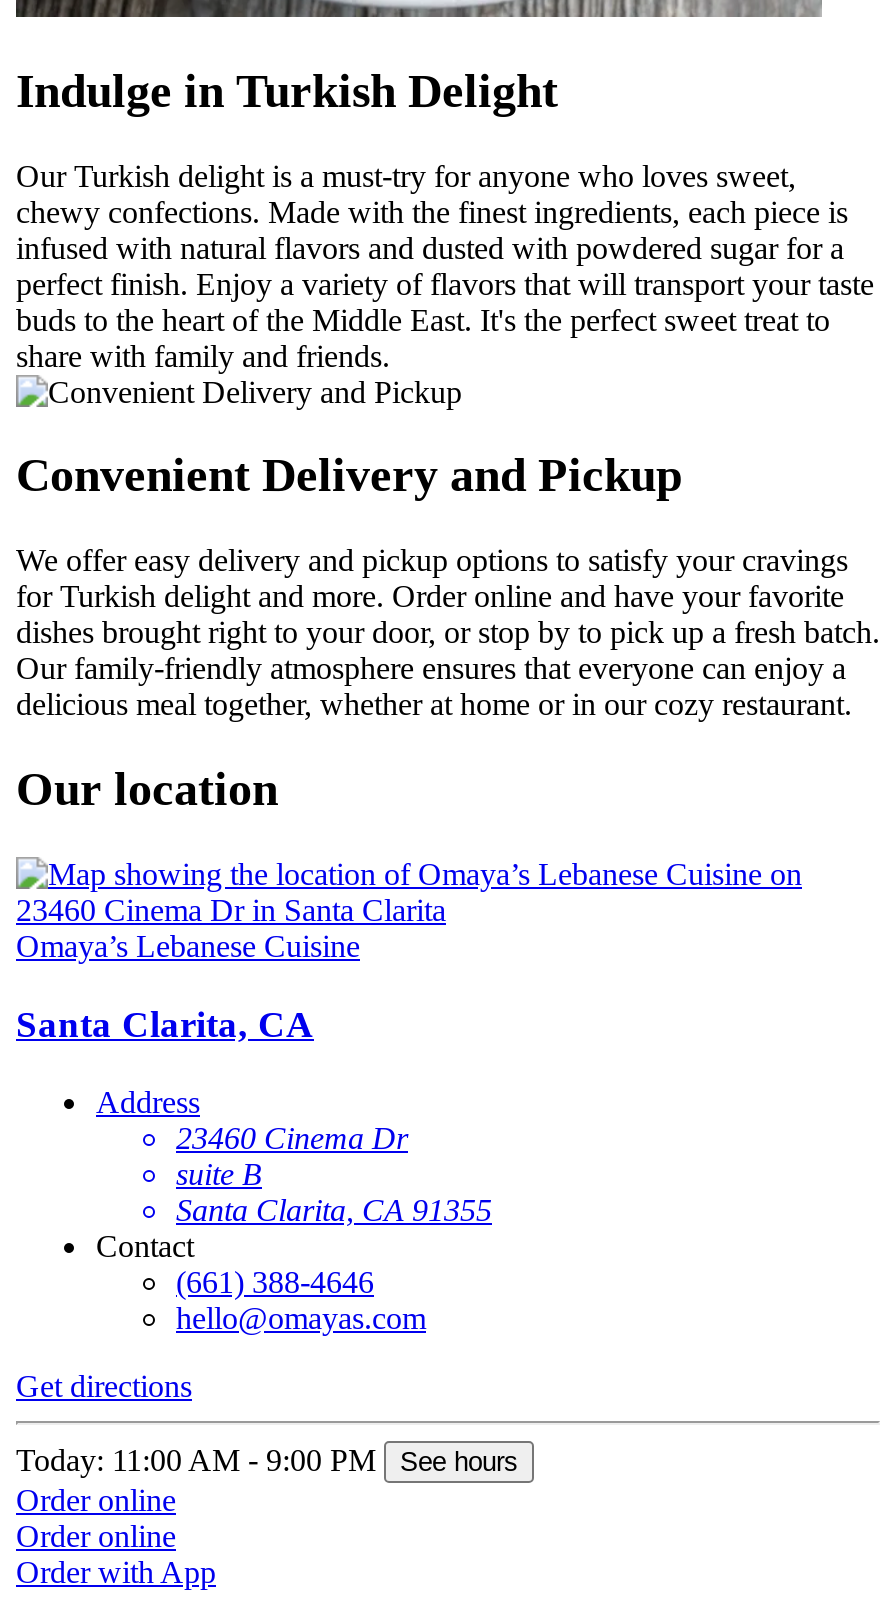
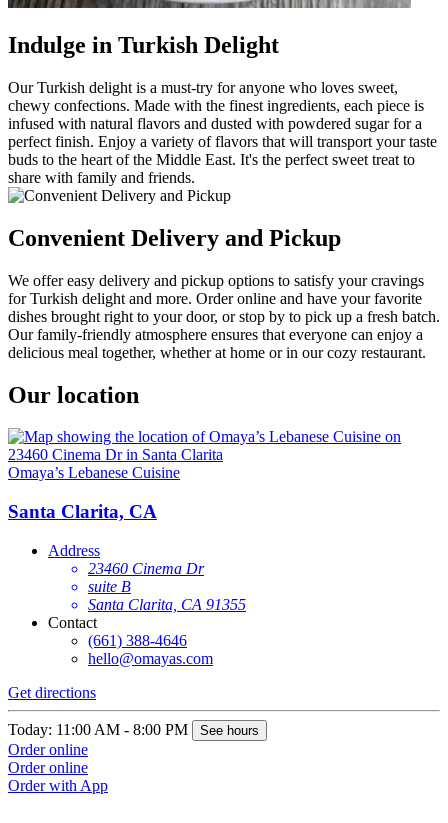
[16,1442,518,1476] Today: 11:00 AM - 9:00 PM See hours -> [8,721,259,738] Today: 11:00 AM - 8:00 PM See hours

